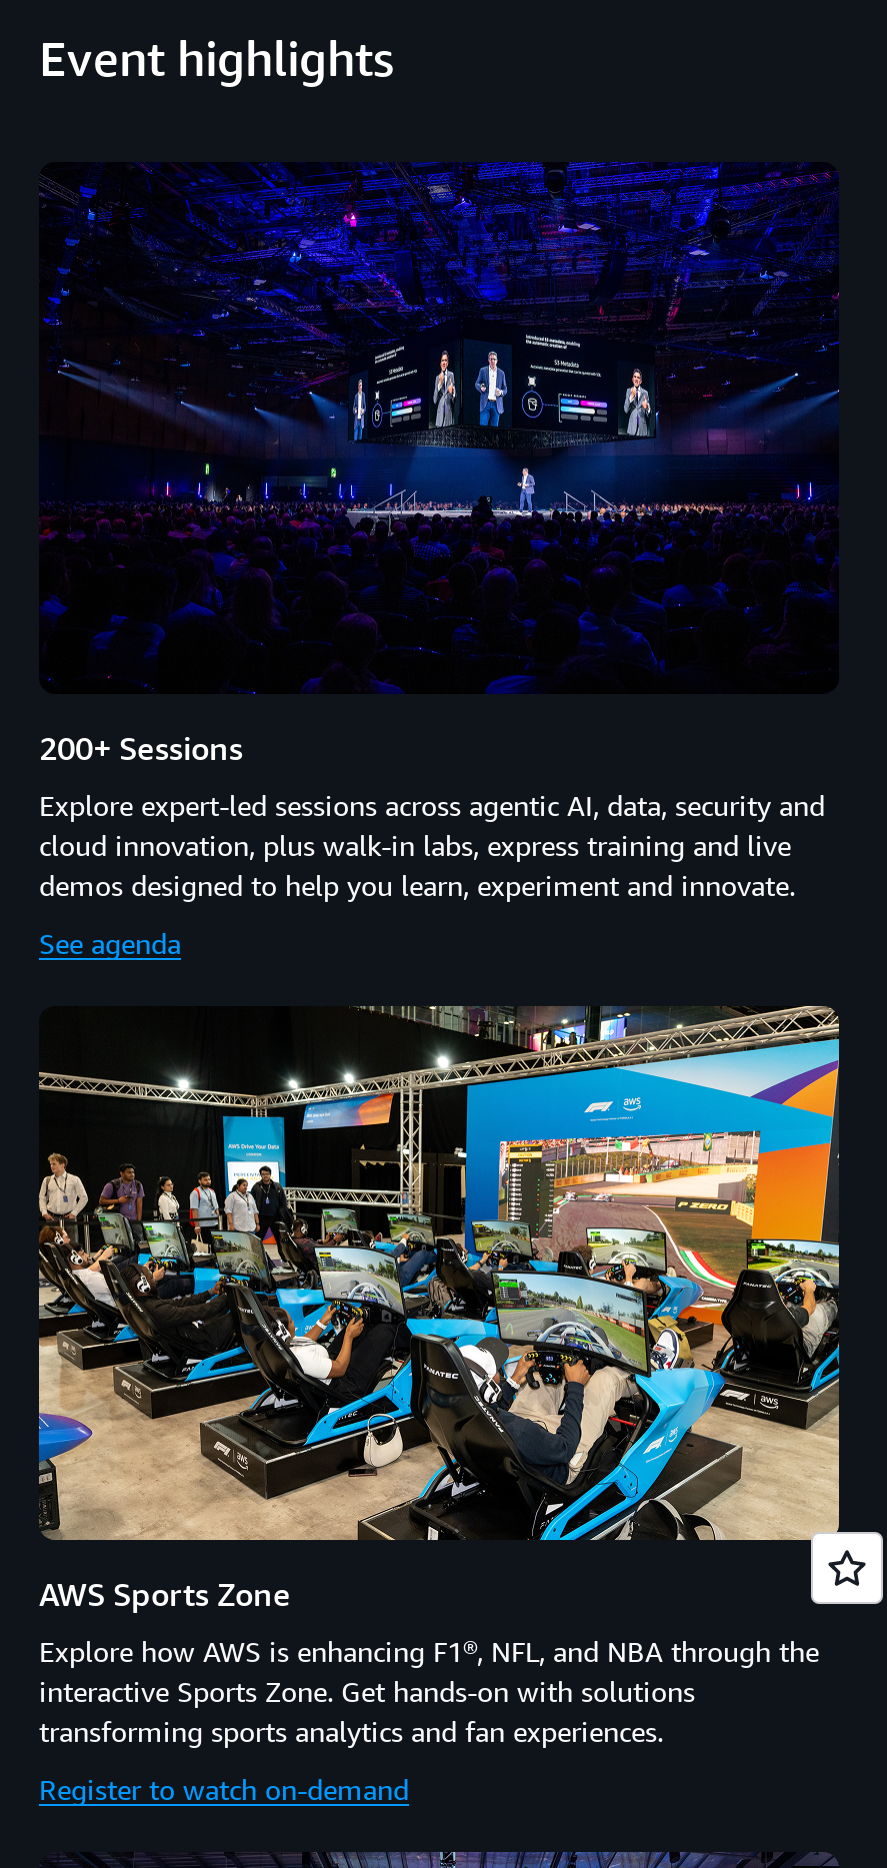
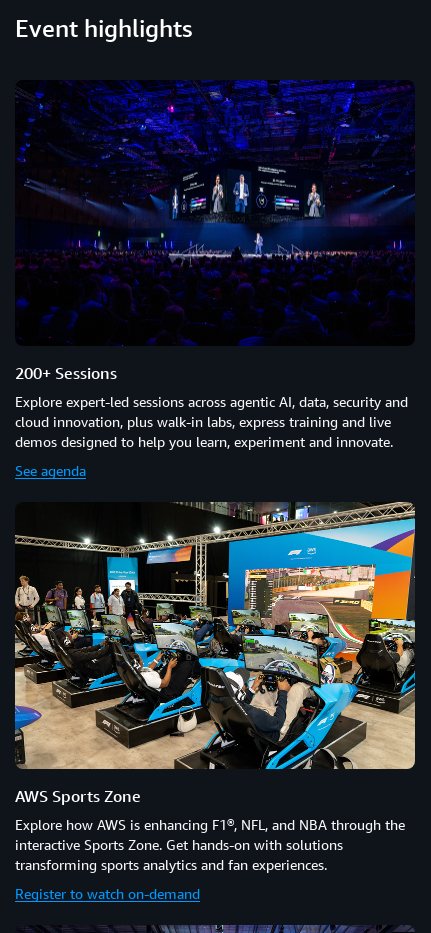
[809,1530,881,1606] [image] -> none

